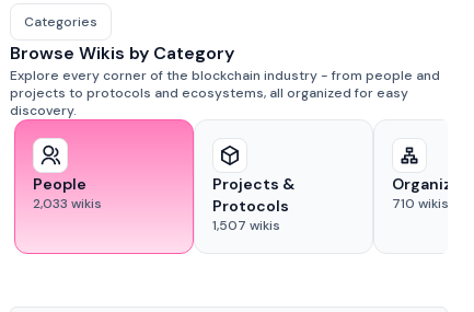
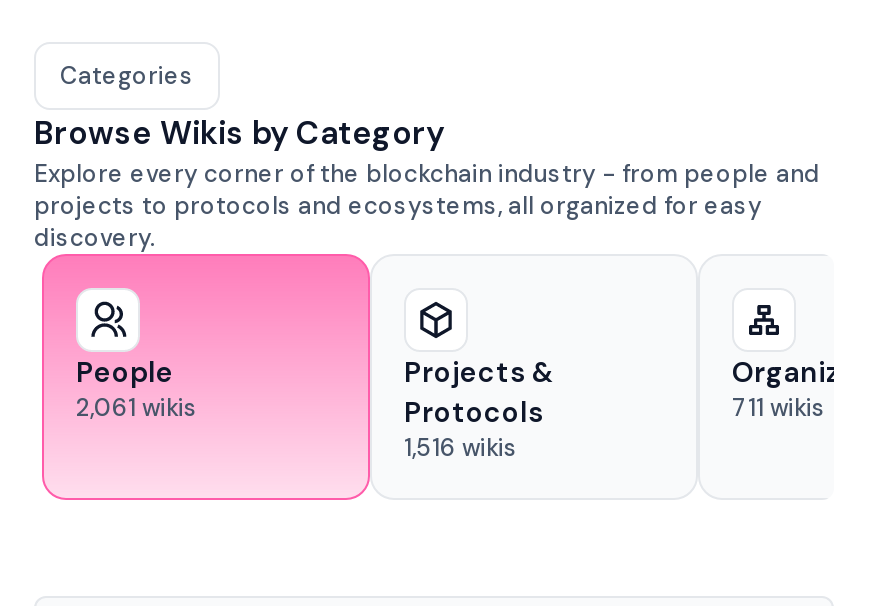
[33,195,102,212] 2,033 wikis -> [76,392,198,424] 2,061 wikis
[392,195,449,212] 710 wikis -> [732,392,826,424] 711 wikis
[212,217,280,234] 1,507 wikis -> [404,432,518,464] 1,516 wikis

